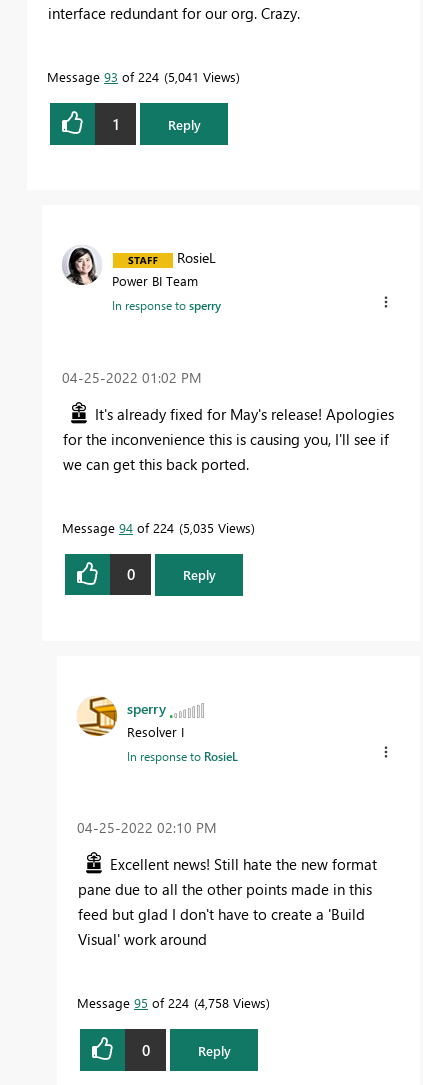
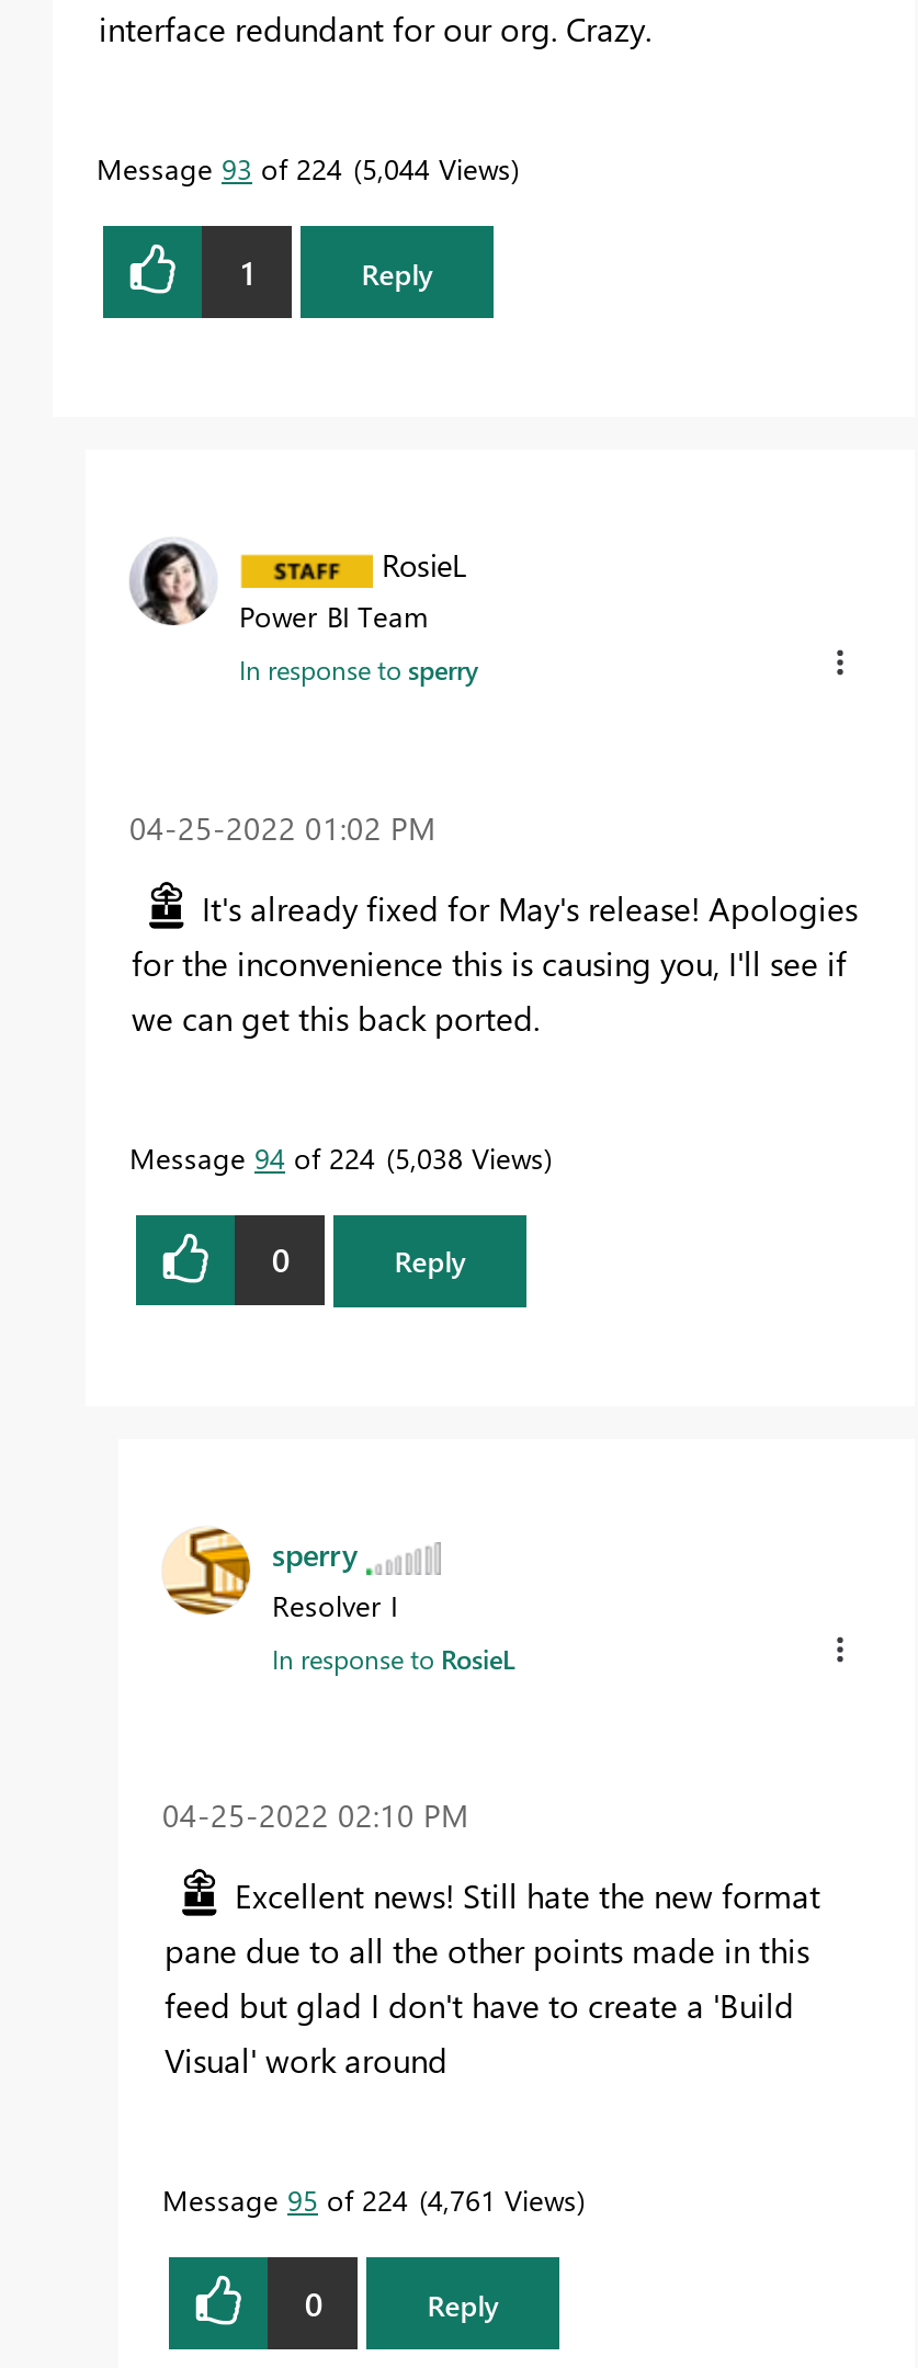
[47,68,236,85] Message 93 of 224 5,041 Views -> [97,150,511,187] Message 93 of 224 5,044 Views
[62,519,251,536] Message 94 of 224 5,035 Views -> [129,1138,544,1175] Message 94 of 224 5,038 Views
[77,994,266,1011] Message 95 of 224 4,758 Views -> [162,2181,577,2218] Message 95 of 224 4,761 Views

